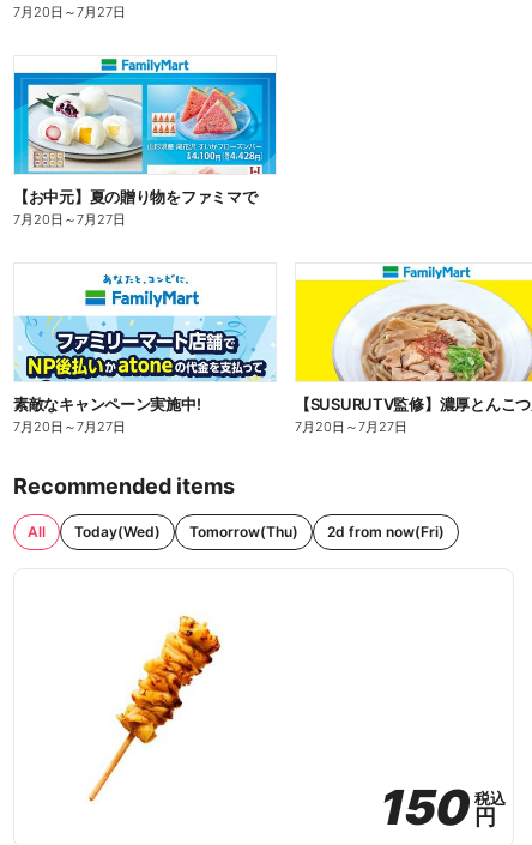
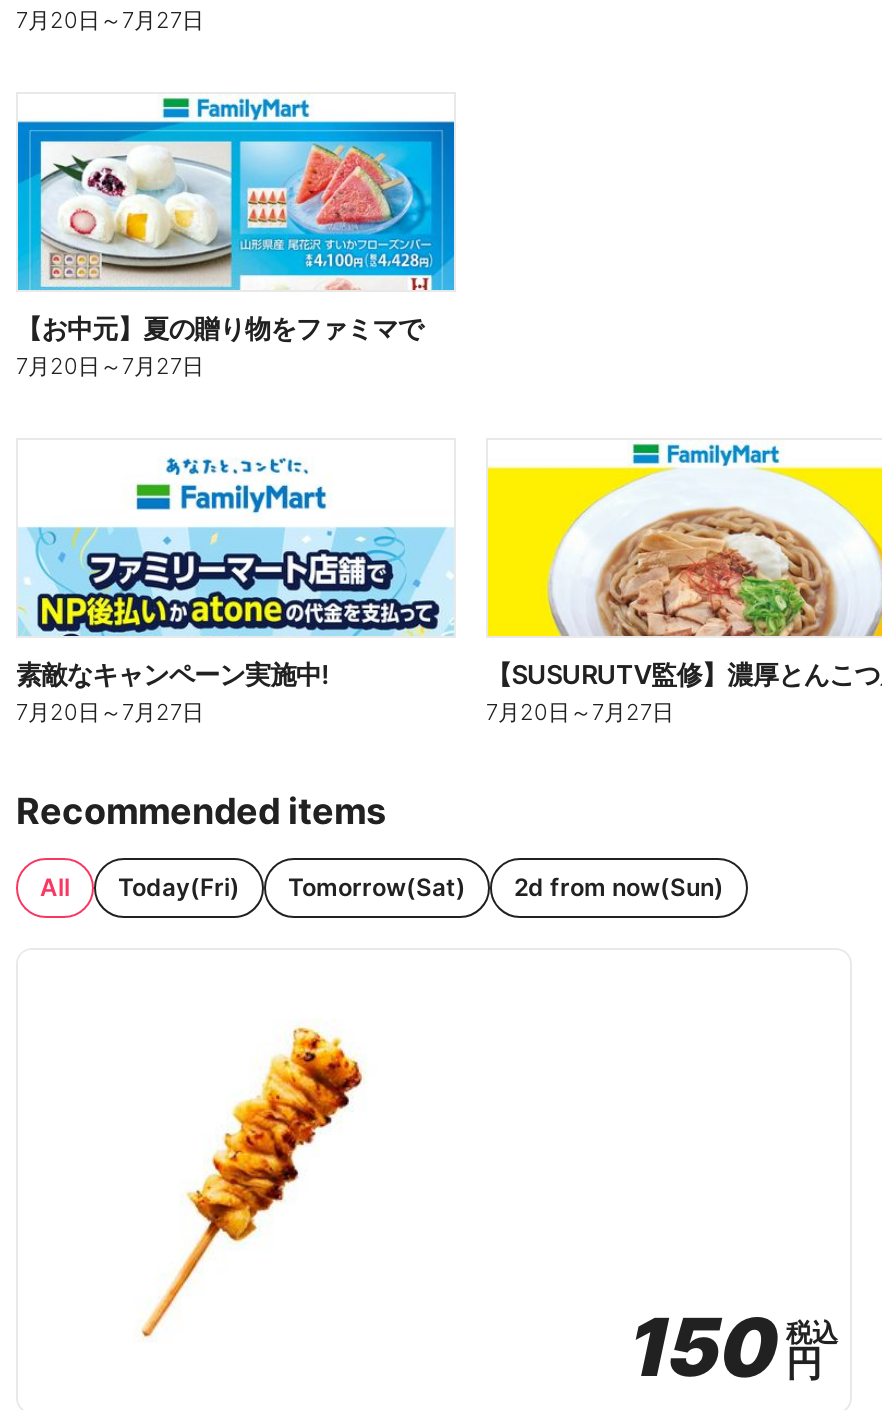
[74,522,445,540] Today(Wed) | Tomorrow(Thu) | 2d from now(Fri) -> [118,871,724,901] Today(Fri) | Tomorrow(Sat) | 2d from now(Sun)

